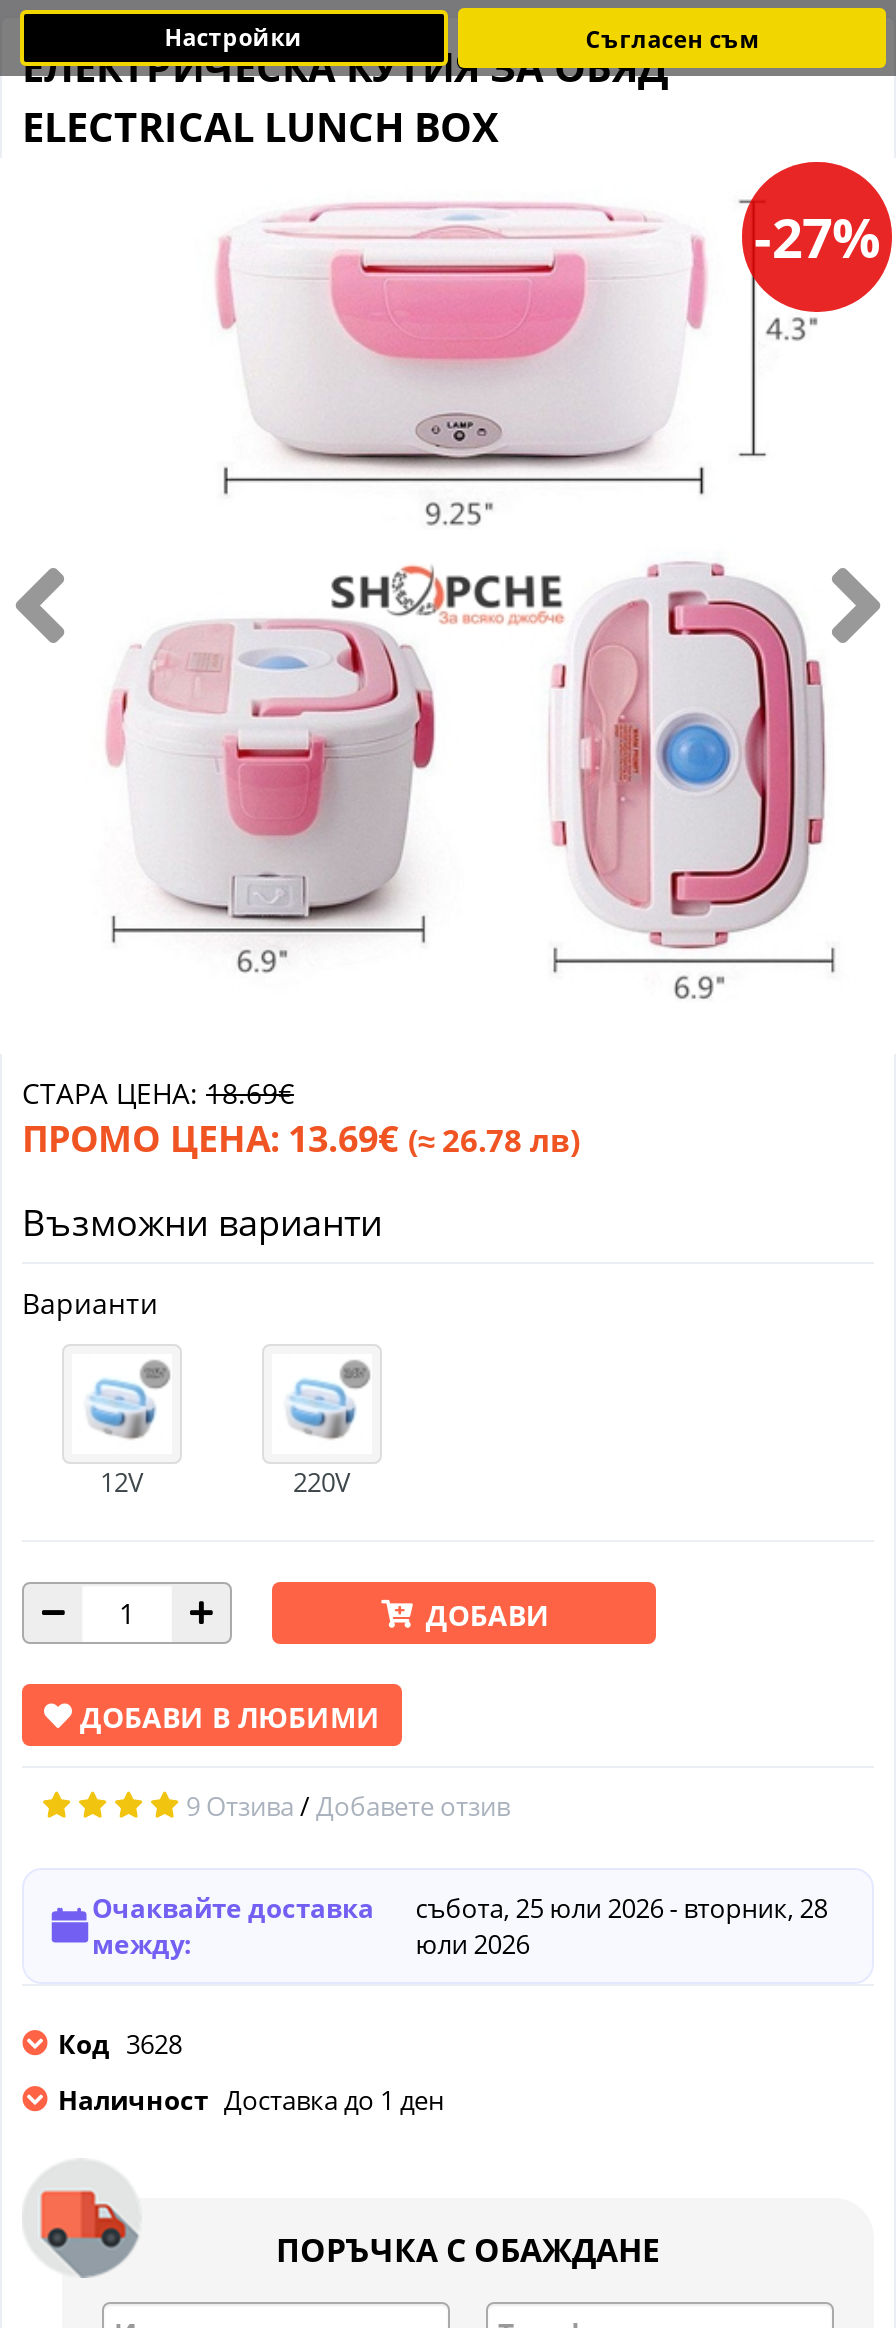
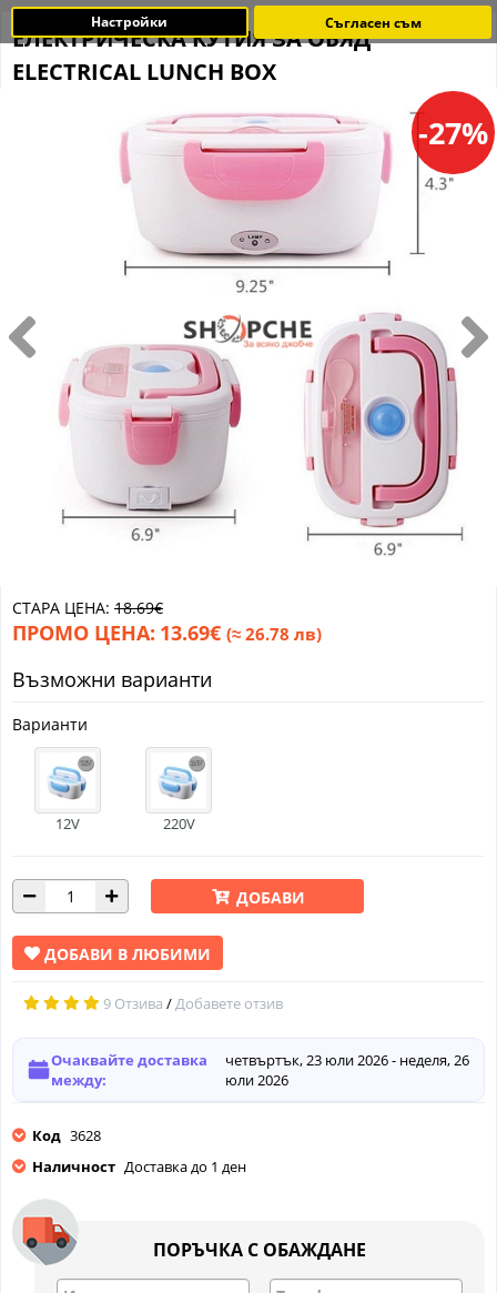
[415,1890,827,1926] събота, 25 юли 2026 - вторник, 28 -> [225,1050,469,1070] четвъртък, 23 юли 2026 - неделя, 26

